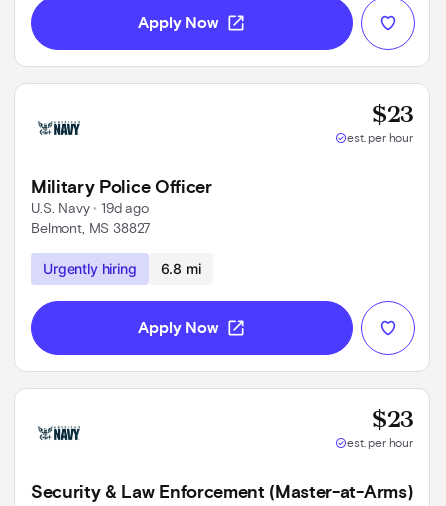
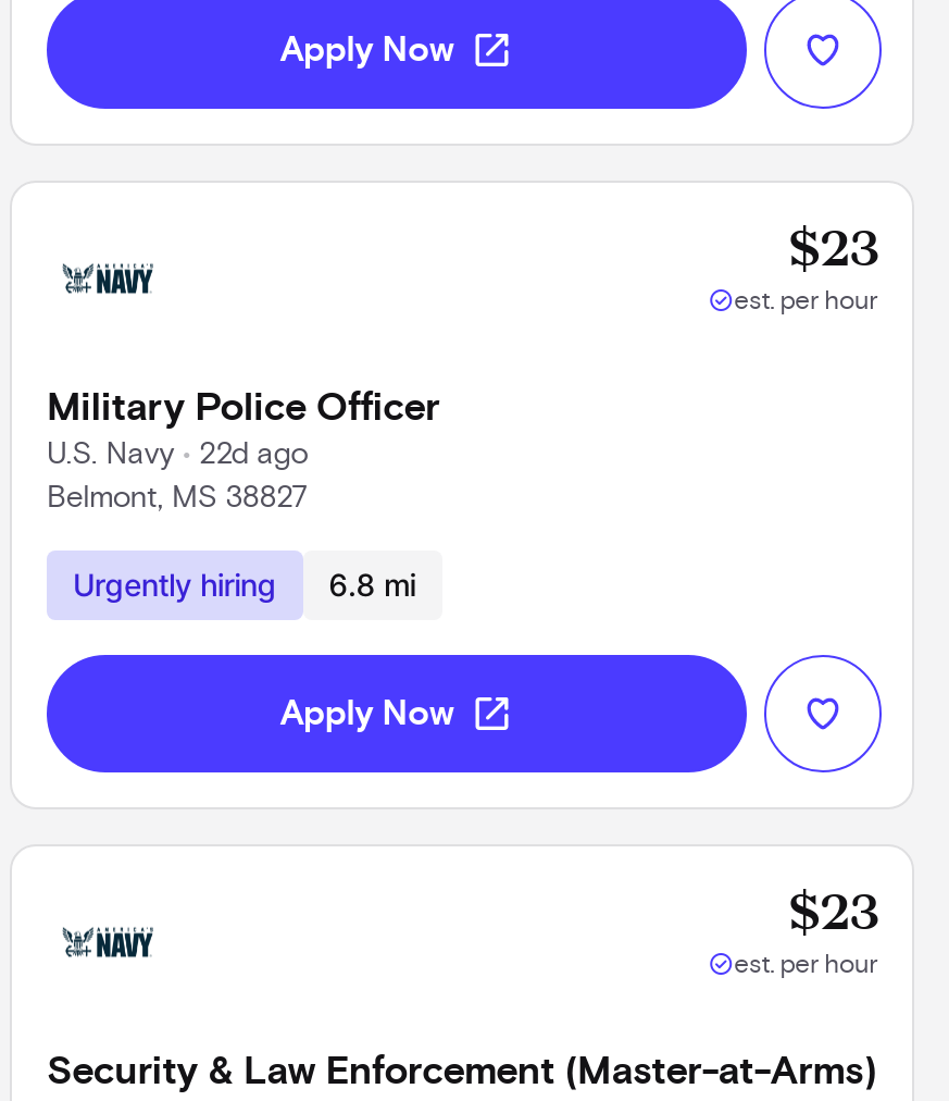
[31,202,149,216] U.S. Navy • 19d ago -> [47,440,308,470] U.S. Navy • 22d ago

